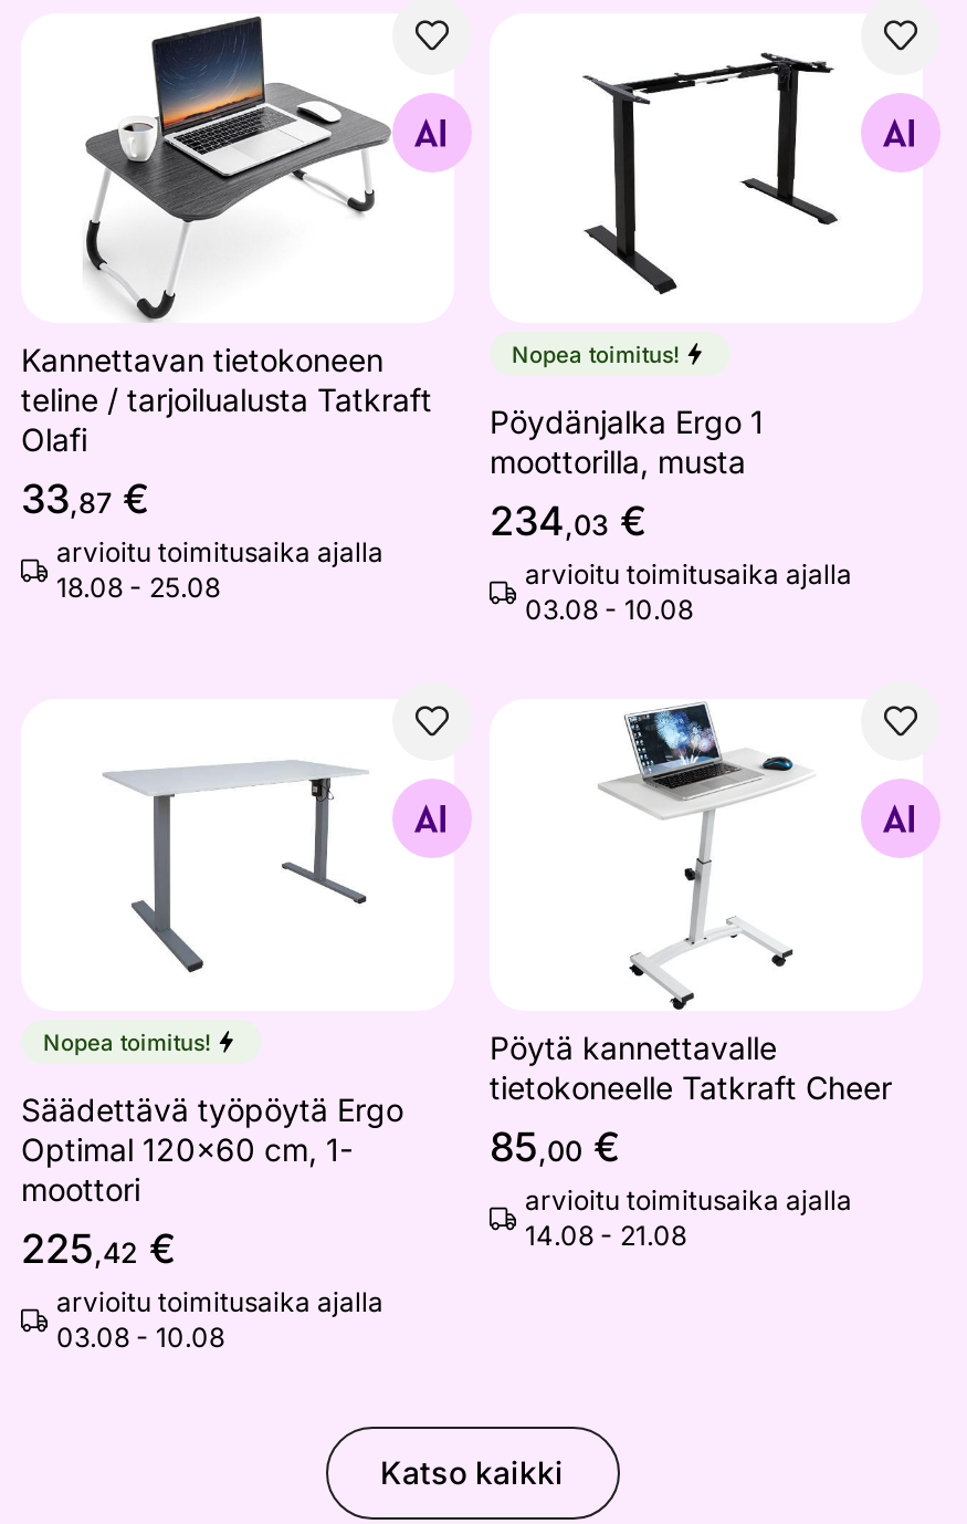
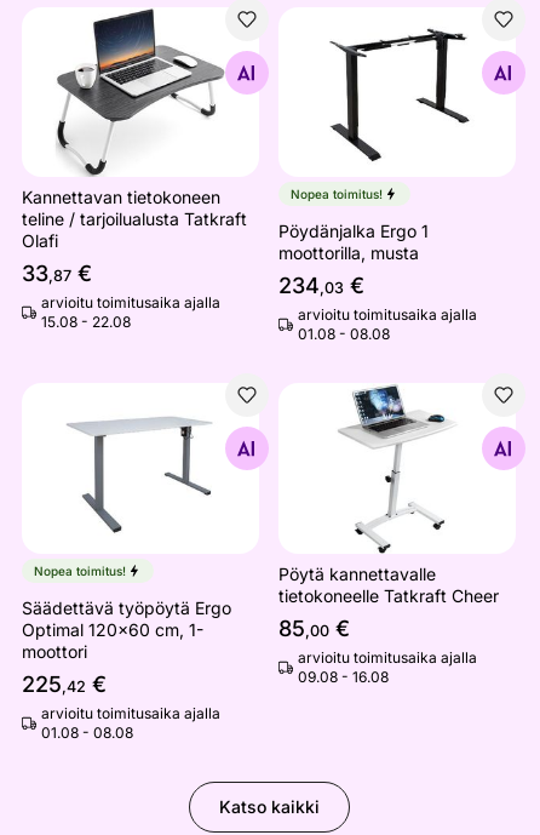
[56,571,220,604] 18.08 - 25.08 -> [41,313,131,331] 15.08 - 22.08
[525,593,693,626] 03.08 - 10.08 -> [298,325,390,343] 01.08 - 08.08
[525,1218,686,1251] 14.08 - 21.08 -> [298,667,389,685] 09.08 - 16.08
[56,1320,224,1353] 03.08 - 10.08 -> [41,723,133,741] 01.08 - 08.08

